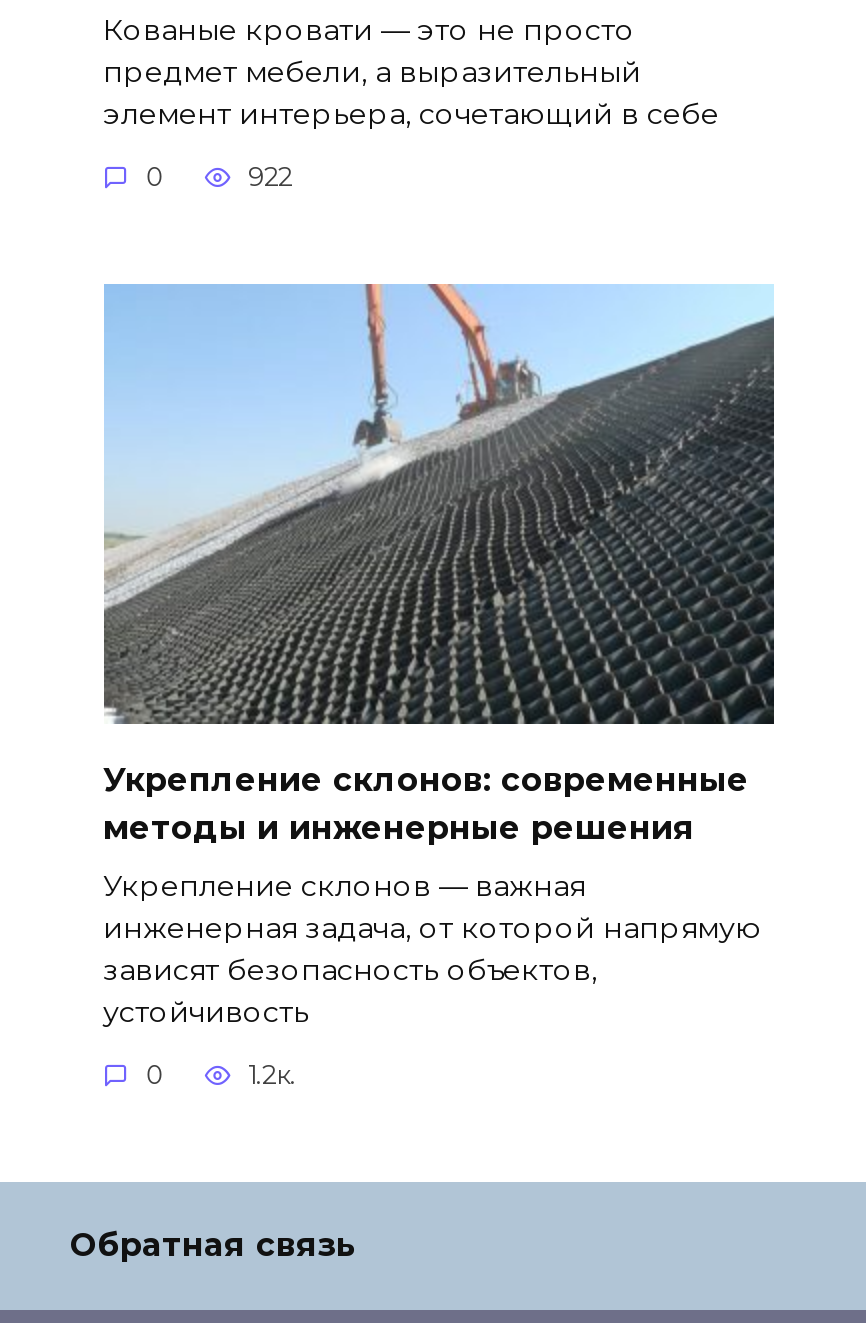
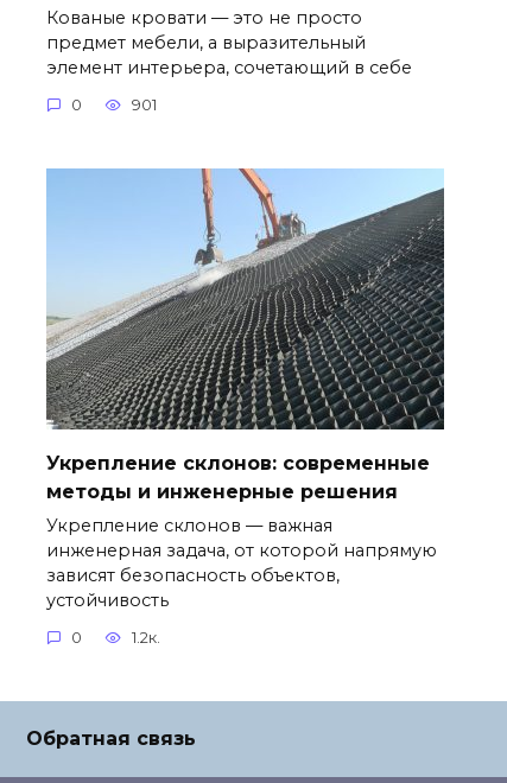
[248,163,292,193] 922 -> [132,97,157,114] 901

